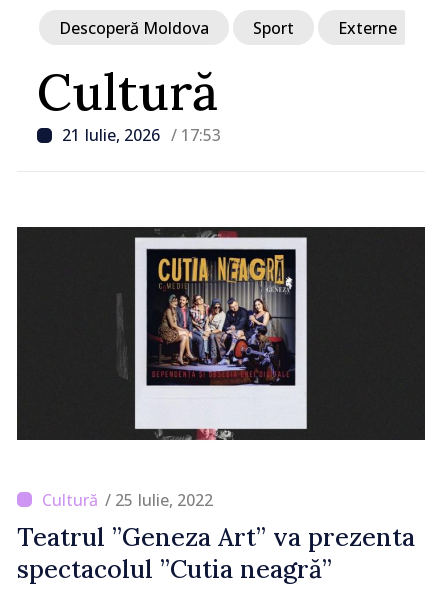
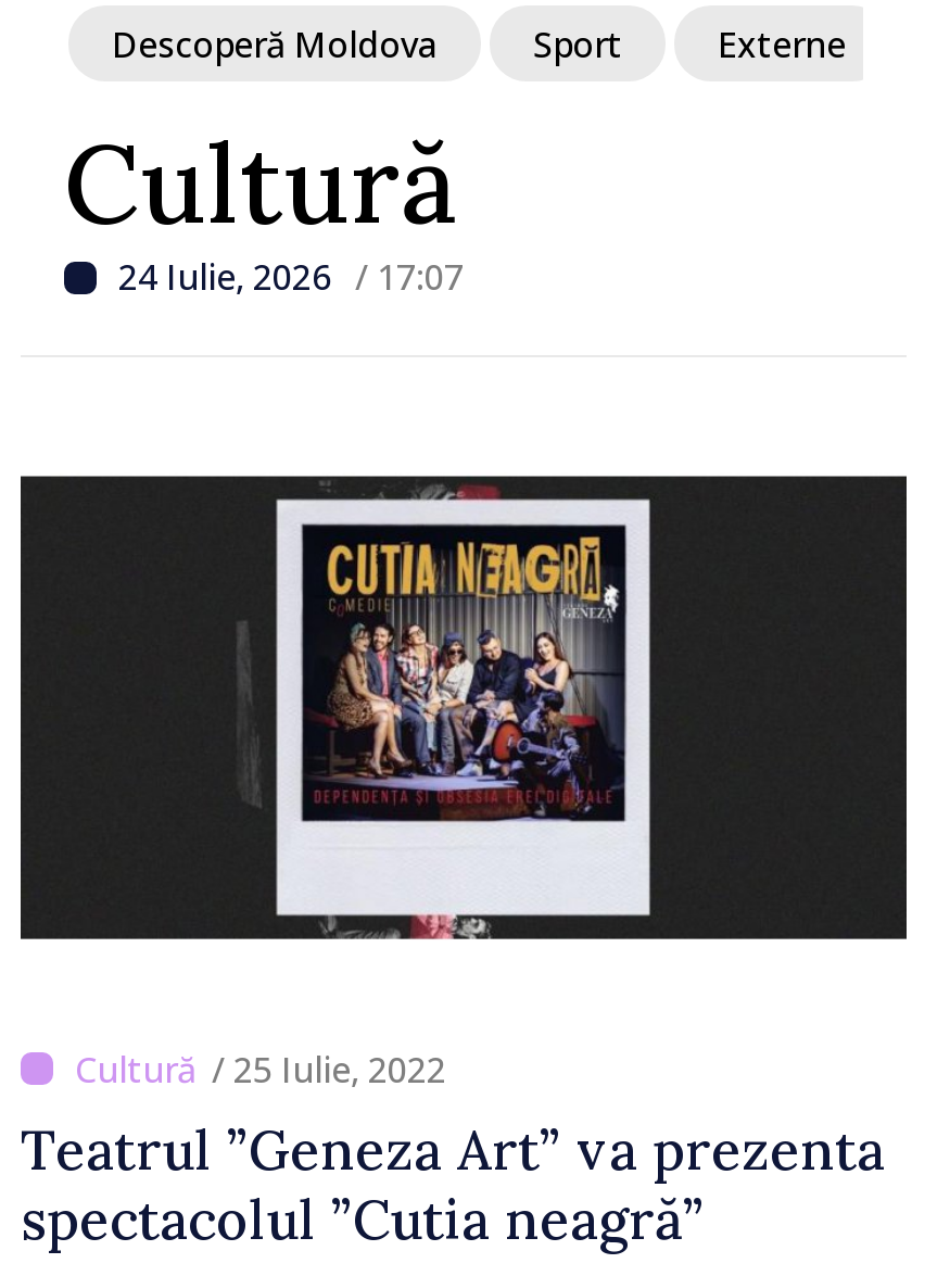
[62,124,221,146] 21 Iulie, 2026 / 17:53 -> [118,253,464,301] 24 Iulie, 2026 / 17:07

